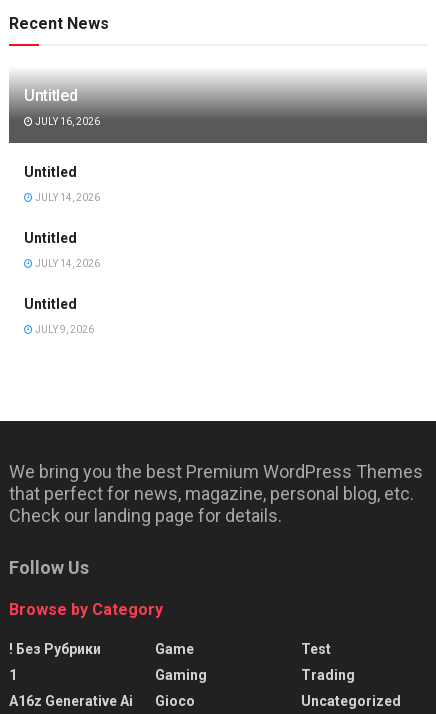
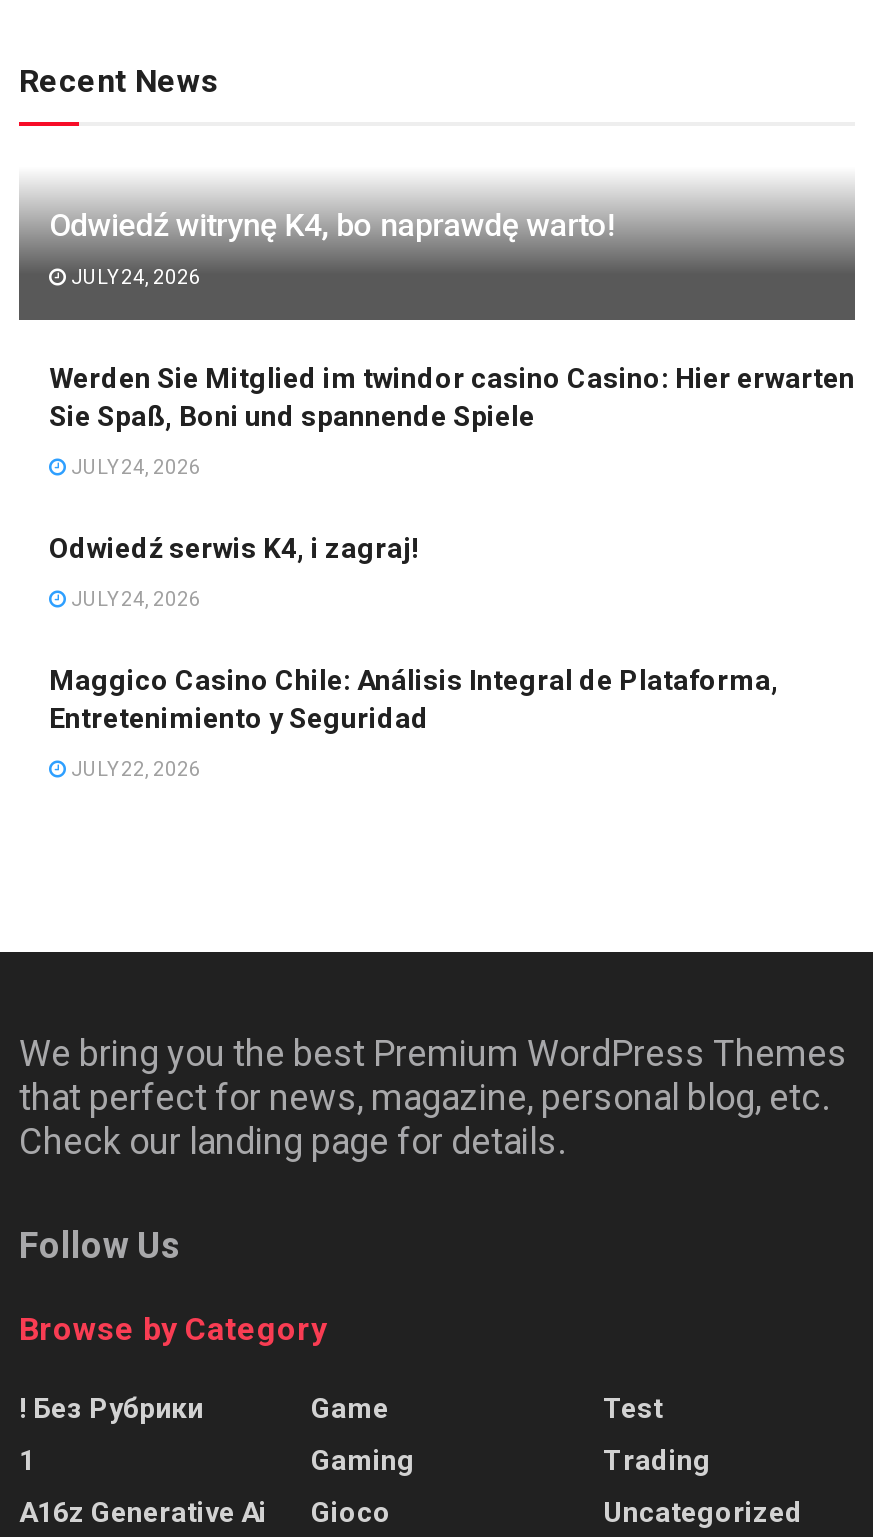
[24,85,77,104] Untitled -> [49,205,615,243] Odwiedź witrynę K4, bo naprawdę warto!
[33,115,100,126] JULY 16, 2026 -> [67,265,201,287] JULY 24, 2026
[24,163,77,179] Untitled -> [49,361,855,431] Werden Sie Mitglied im twindor casino Casino: Hier erwarten | Sie Spaß, Boni und spannende Spiele
[33,191,100,202] JULY 14, 2026 -> [67,455,201,477] JULY 24, 2026
[24,229,77,245] Untitled -> [49,531,419,563] Odwiedź serwis K4, i zagraj!
[33,257,100,268] JULY 14, 2026 -> [67,587,201,609] JULY 24, 2026
[24,295,77,311] Untitled -> [49,663,779,733] Maggico Casino Chile: Análisis Integral de Plataforma, | Entretenimiento y Seguridad
[33,323,94,334] JULY 9, 2026 -> [67,757,201,779] JULY 22, 2026

